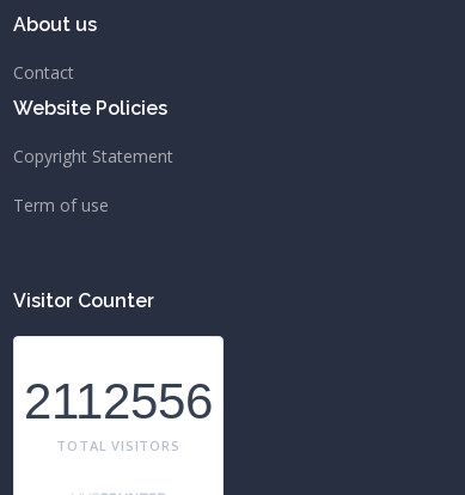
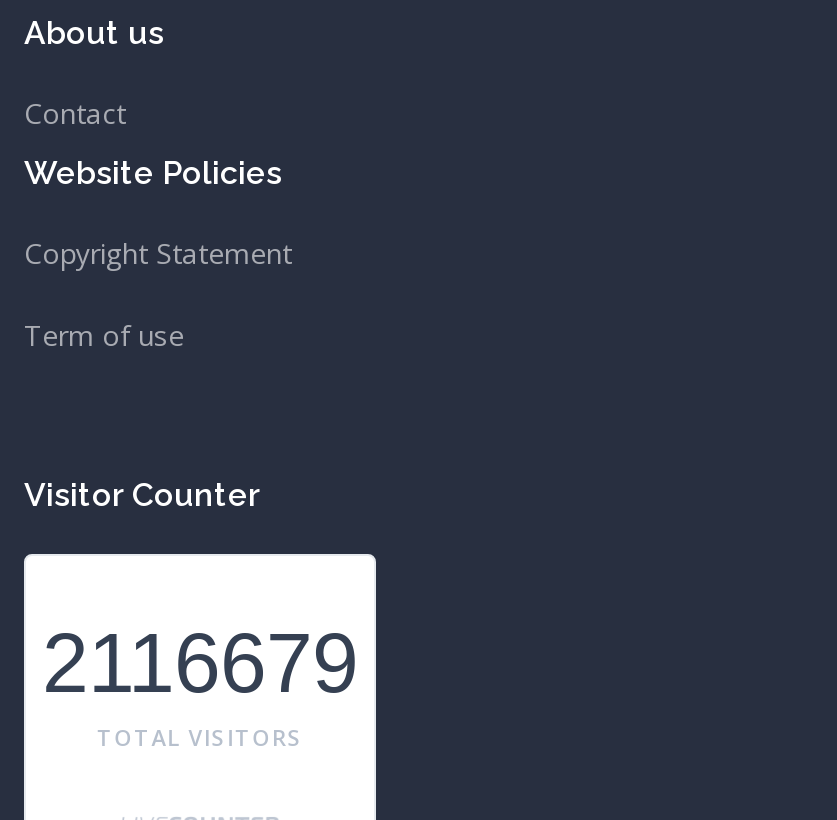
[24,373,213,429] 2112556 -> [42,616,358,710] 2116679

